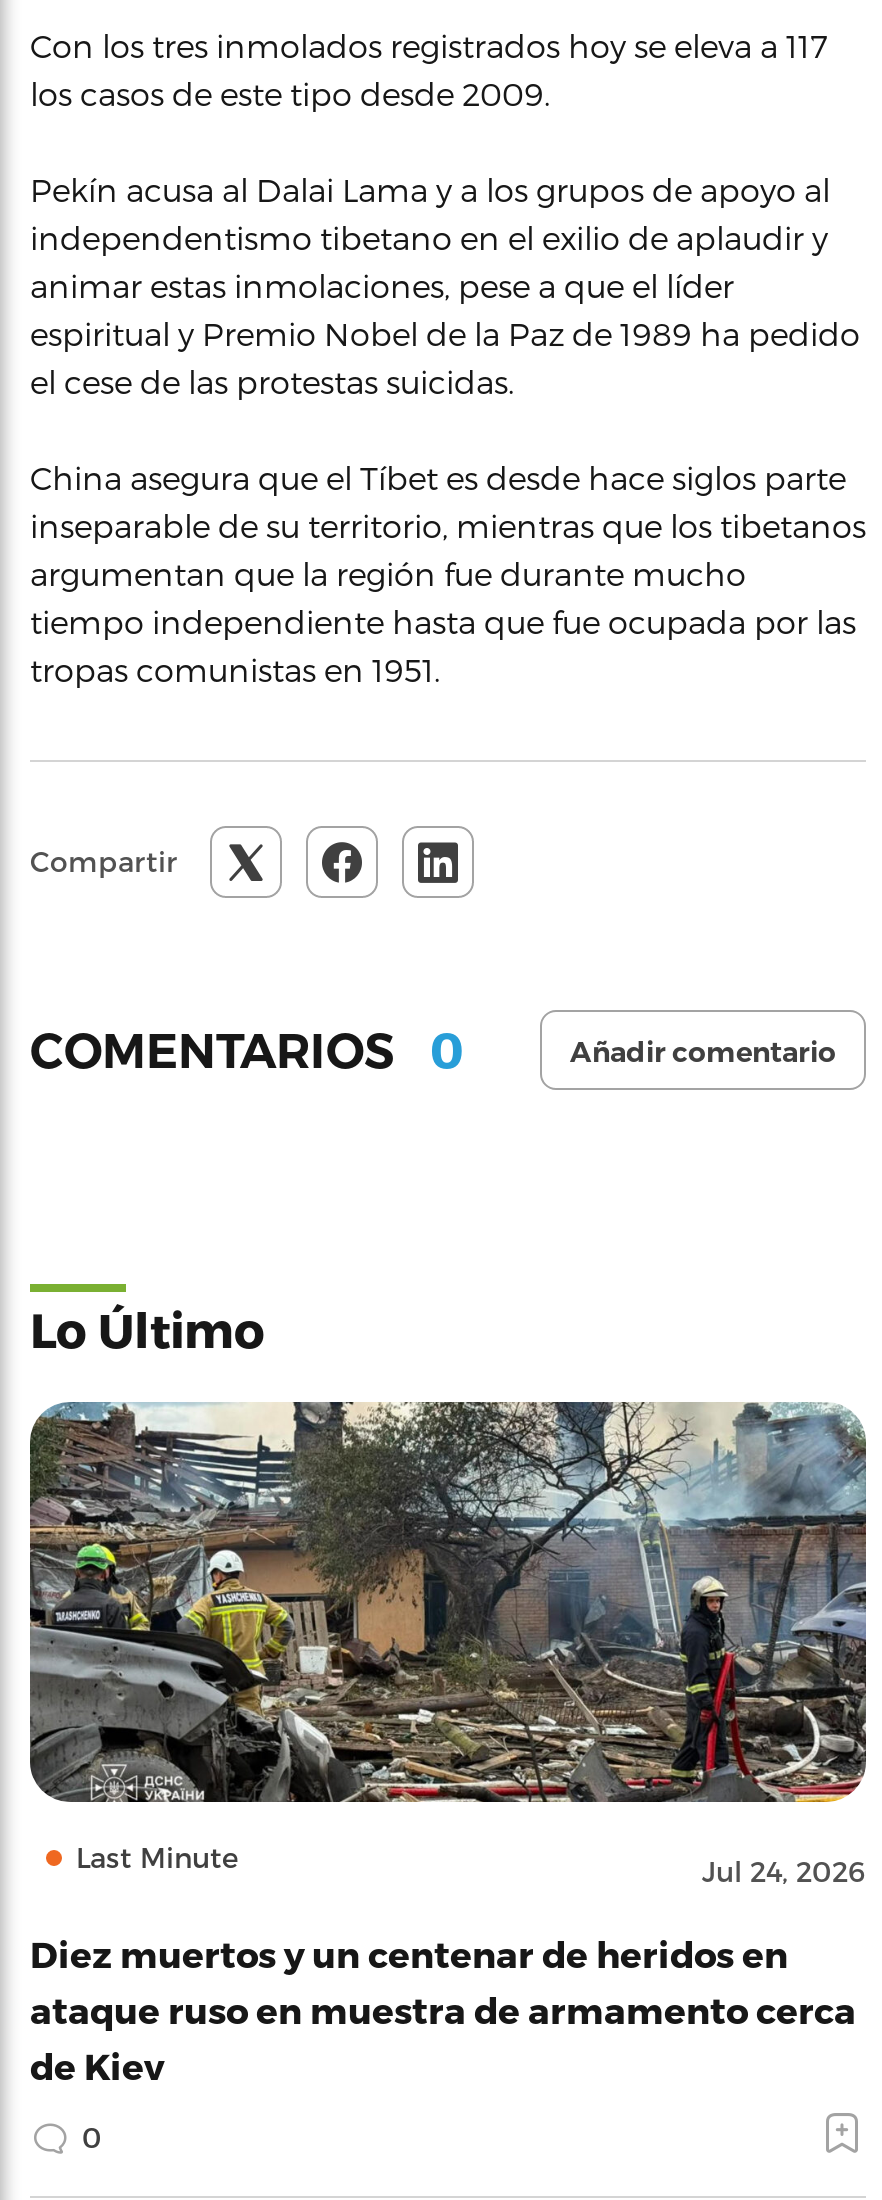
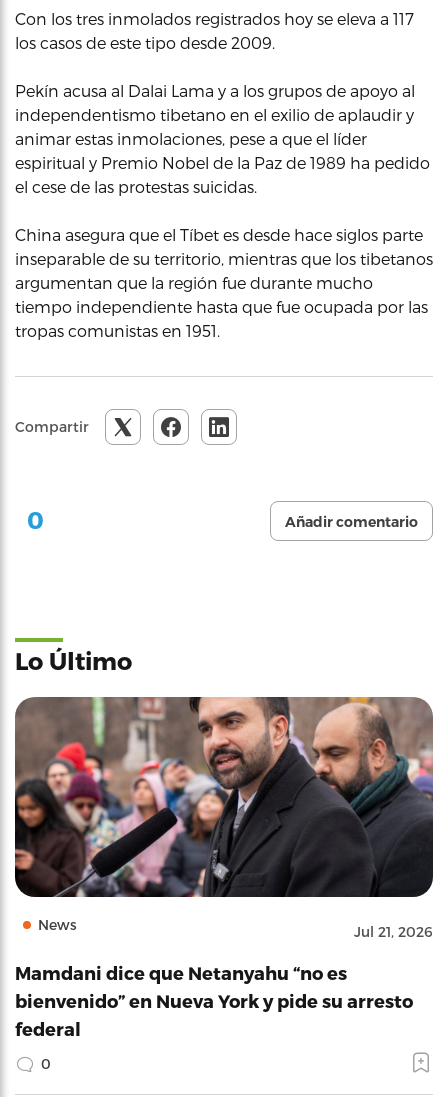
[30,1019,464,1079] COMENTARIOS 0 -> [27,505,44,534] 0
[28,1399,868,1888] [image] | Last Minute | Jul 24, 2026 -> [14,696,433,940] [image] | News | Jul 21, 2026
[30,1932,856,2086] Diez muertos y un centenar de heridos en | ataque ruso en muestra de armamento cerca | de Kiev -> [15,962,413,1039] Mamdani dice que Netanyahu “no es | bienvenido” en Nueva York y pide su arresto | federal

